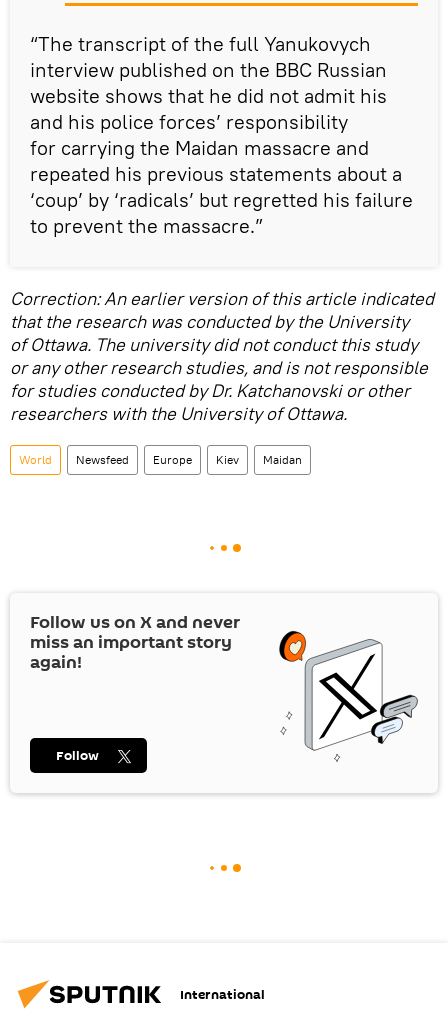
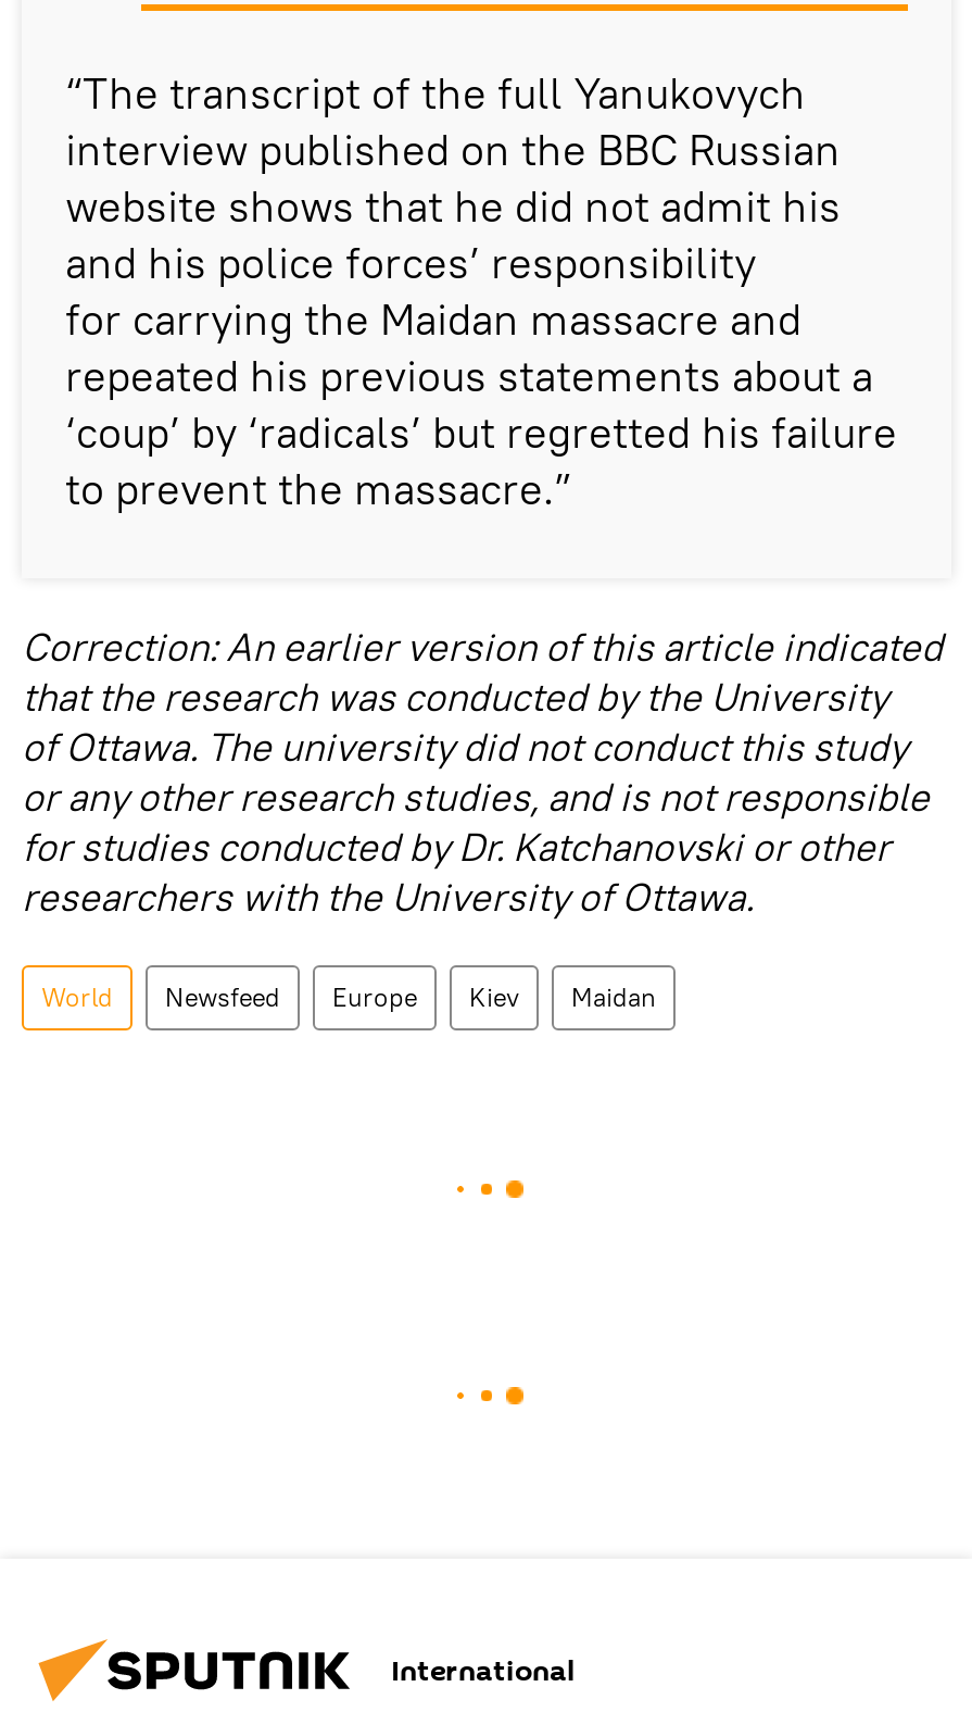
[30,610,419,762] [image] | Follow us on X and never | miss an important story | again! -> none
[56,746,99,765] Follow -> none

